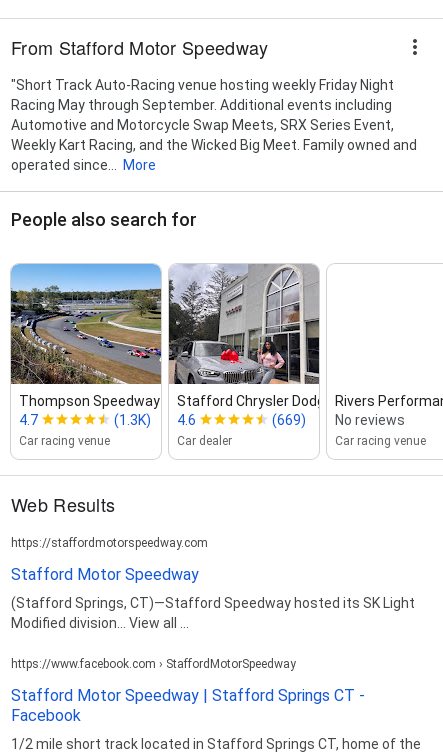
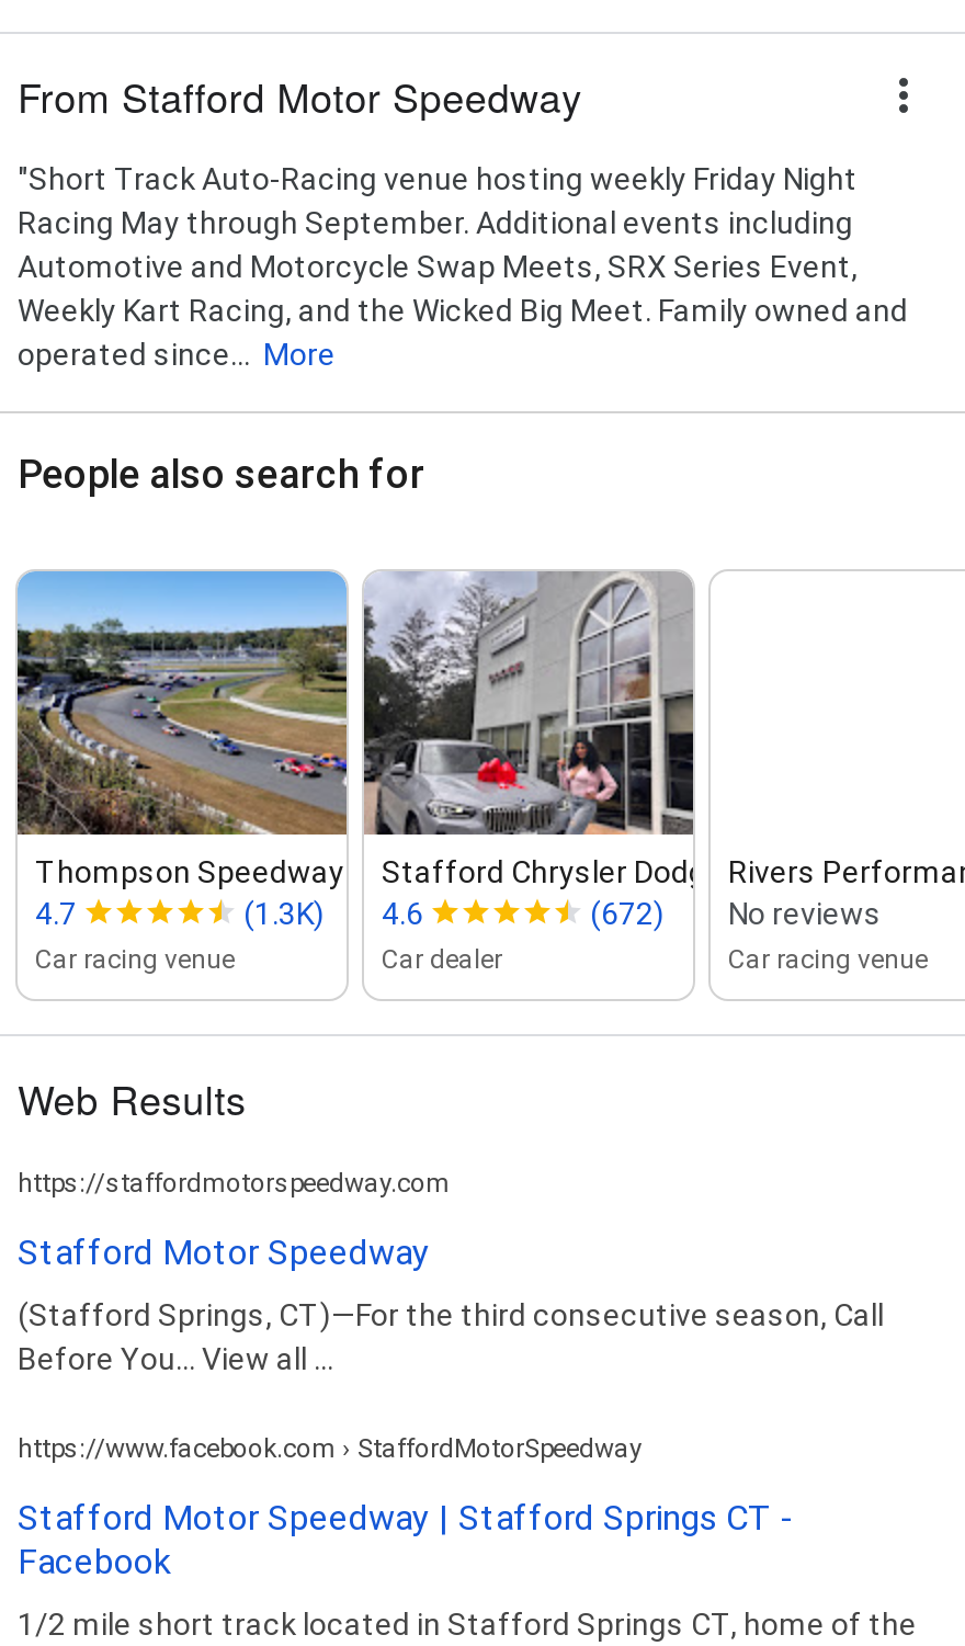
[272,412,405,428] (669) No reviews -> [590,895,882,930] (672) No reviews
[11,595,415,611] (Stafford Springs, CT)—Stafford Speedway hosted its SK Light -> [18,1297,884,1332] (Stafford Springs, CT)—For the third consecutive season, Call
[11,615,189,631] Modified division... View all ... -> [18,1340,333,1376] Before You... View all ...

